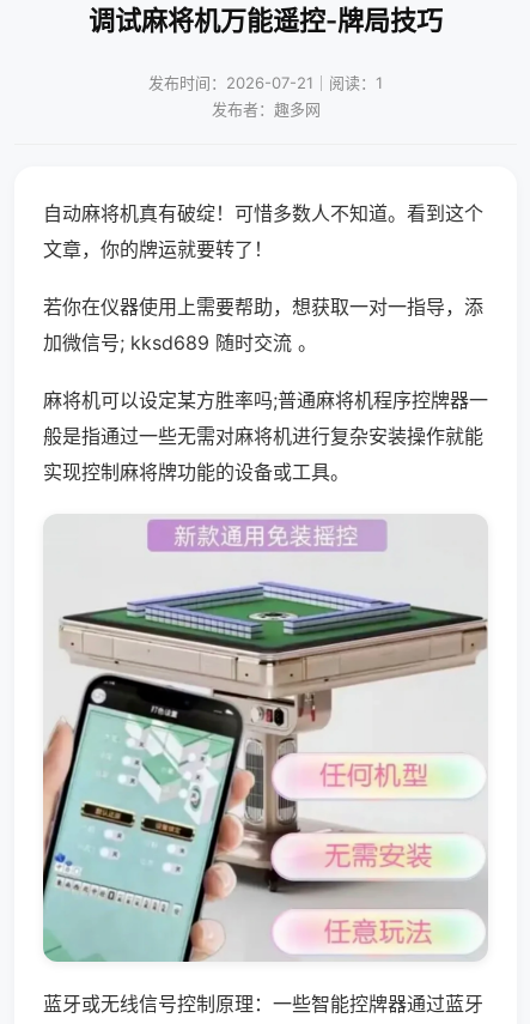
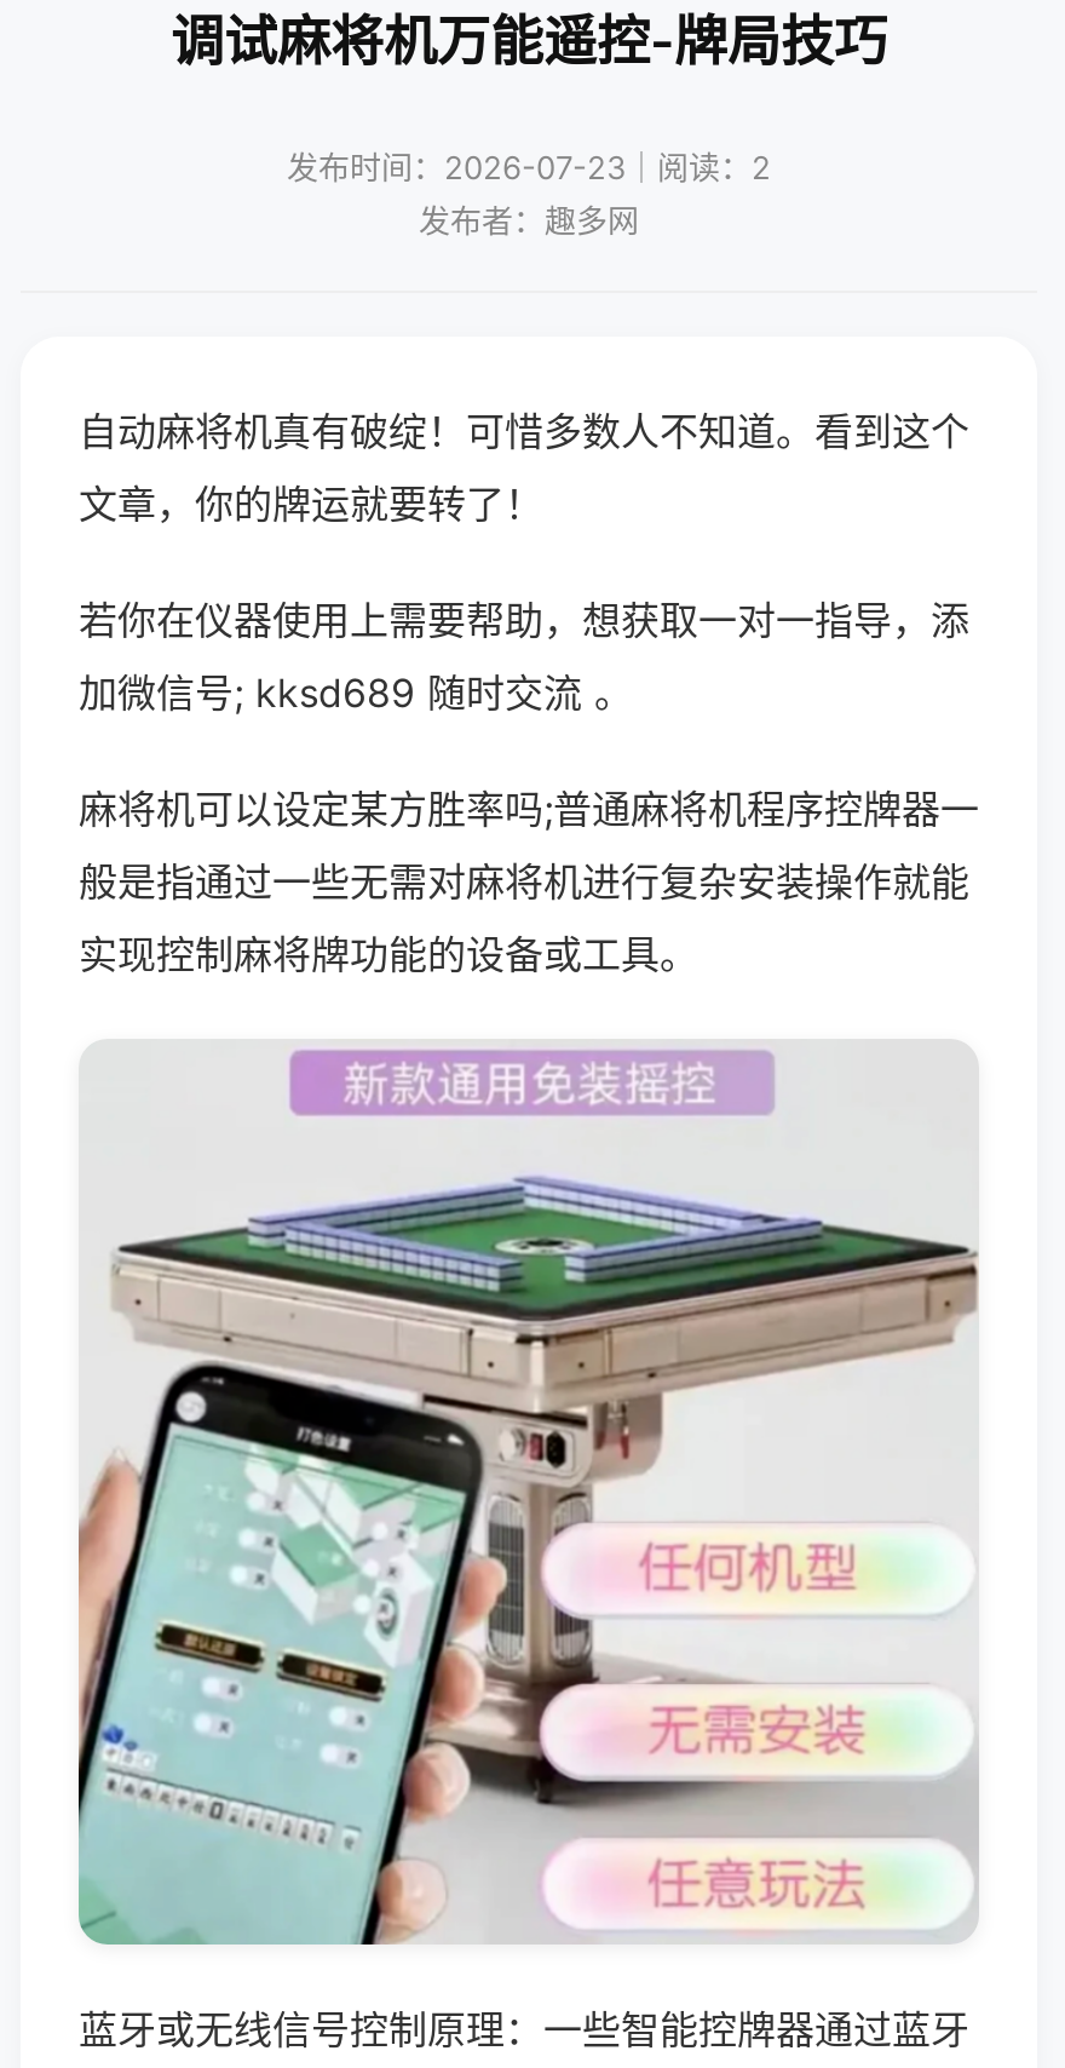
[148,73,383,92] 发布时间：2026-07-21｜阅读：1 -> [287,148,771,186] 发布时间：2026-07-23｜阅读：2

